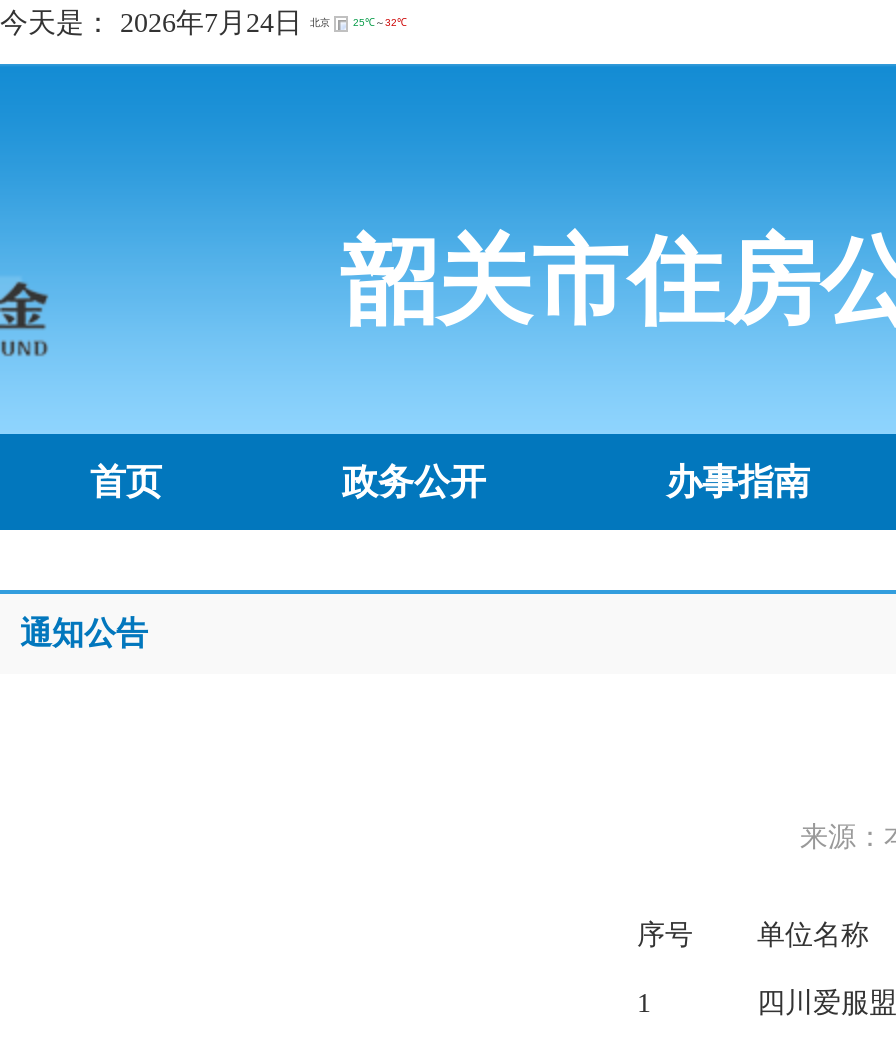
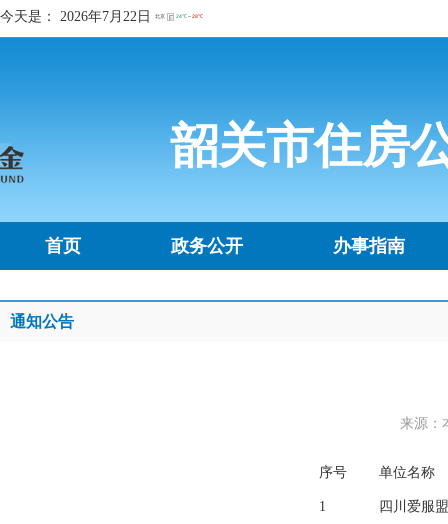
[0,8,310,38] 今天是：2026年7月24日 -> [0,9,155,24] 今天是：2026年7月22日

